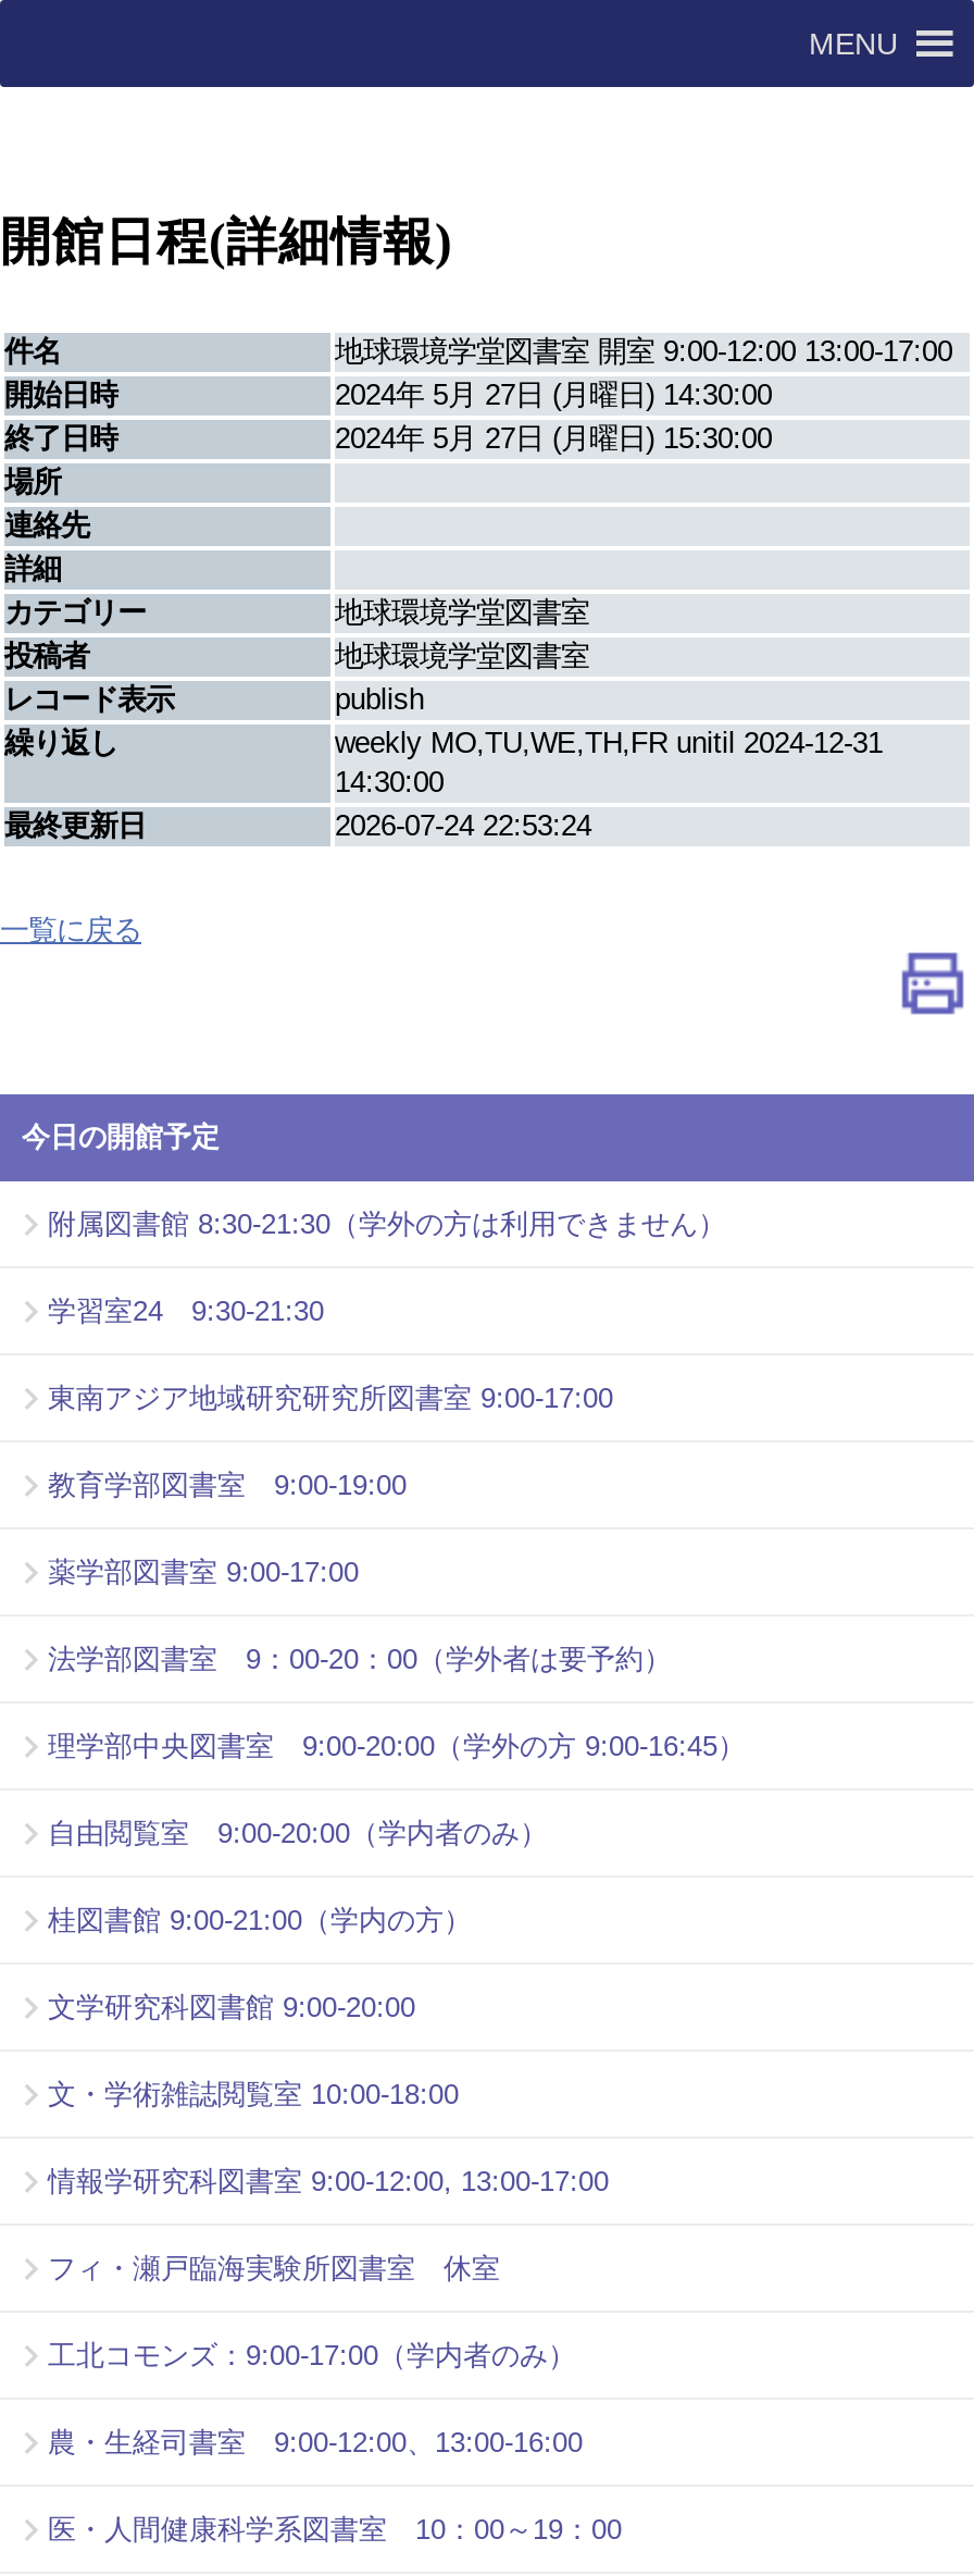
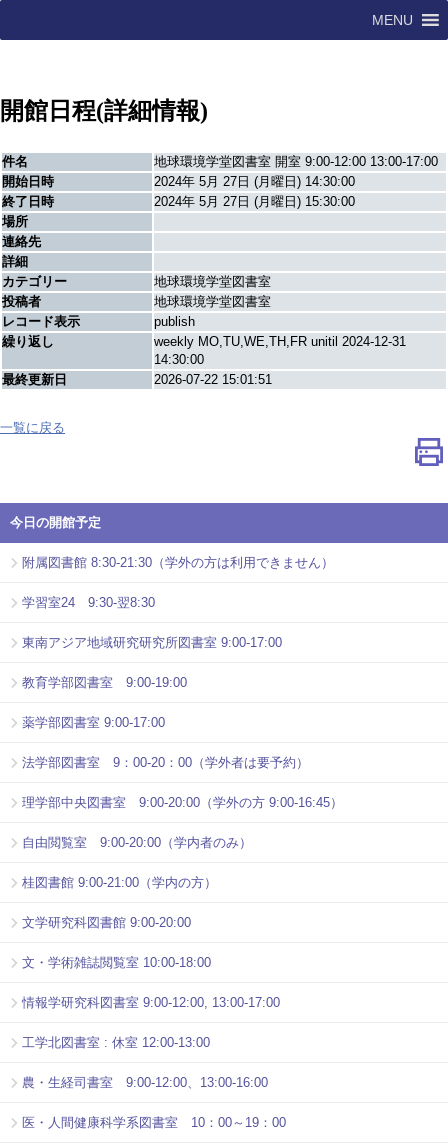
[335,809,591,842] 2026-07-24 22:53:24 -> [154,372,272,387] 2026-07-22 15:01:51
[48,1296,324,1328] 学習室24 9:30-21:30 -> [22,595,155,610] 学習室24 9:30-翌8:30
[48,2253,576,2373] フィ・瀬戸臨海実験所図書室 休室 | 工北コモンズ：9:00-17:00（学内者のみ） -> [22,1035,210,1050] 工学北図書室 : 休室 12:00-13:00

